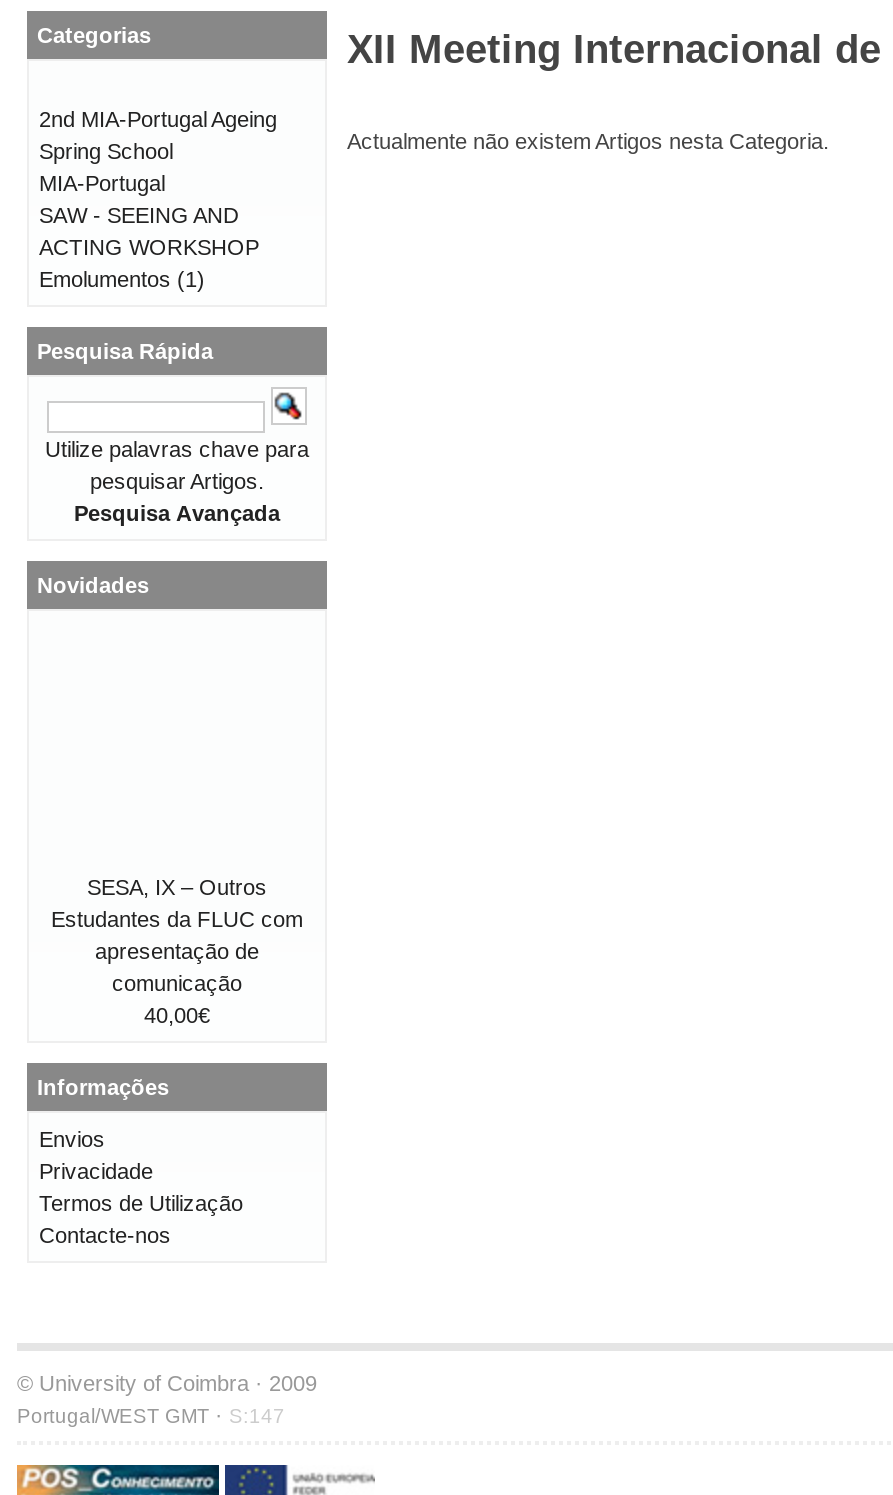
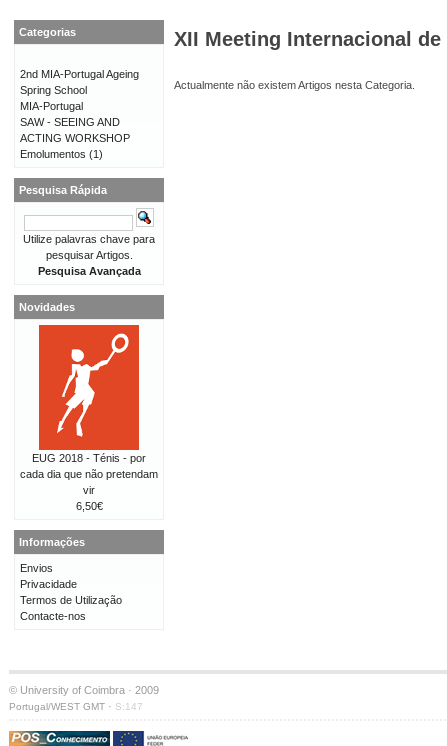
none -> [38,324,140,429] [image]
[51,875,303,1027] SESA, IX – Outros | Estudantes da FLUC com | apresentação de | comunicação | 40,00€ -> [20,452,158,512] EUG 2018 - Ténis - por | cada dia que não pretendam | vir | 6,50€

